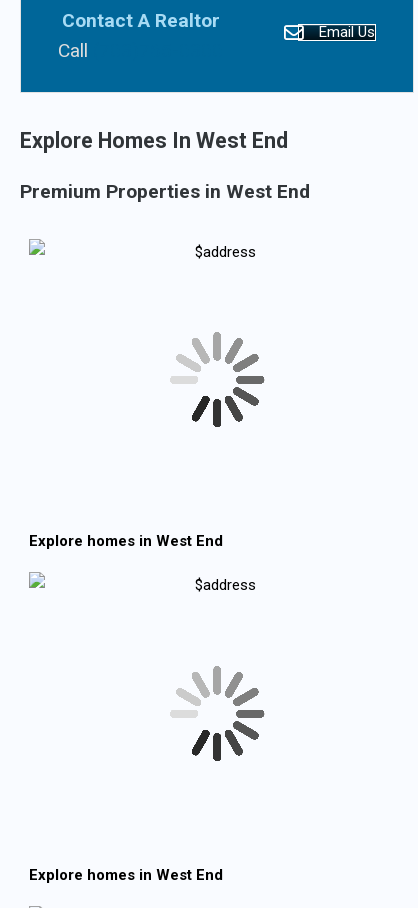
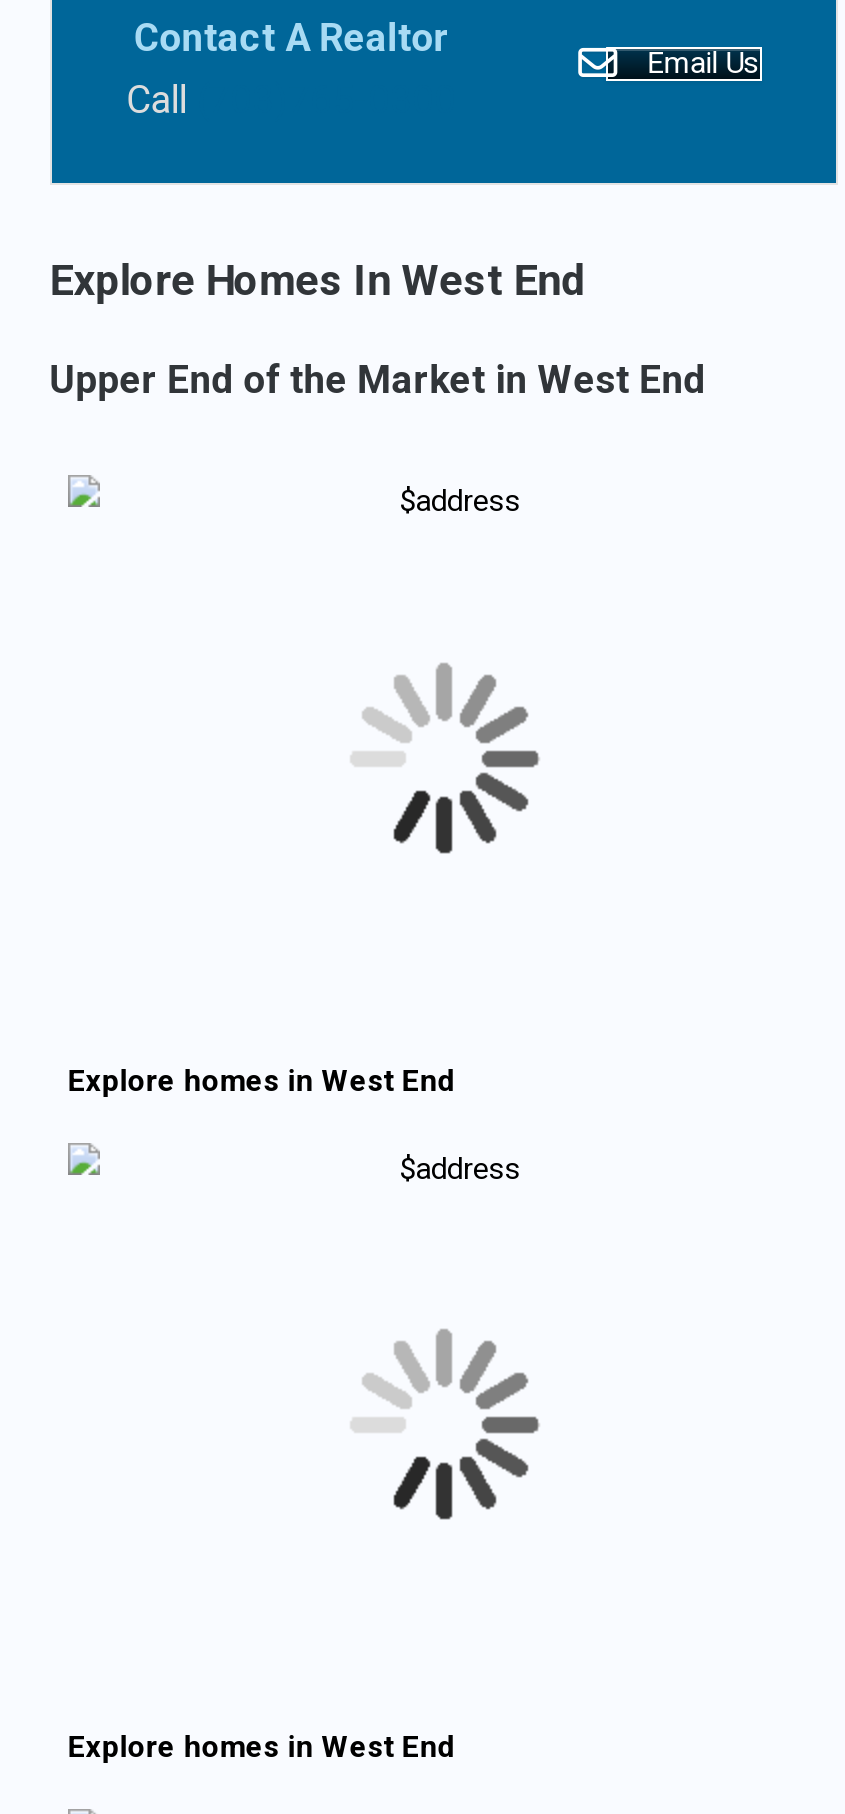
[20,180,310,203] Premium Properties in West End -> [50,358,706,404] Upper End of the Market in West End

